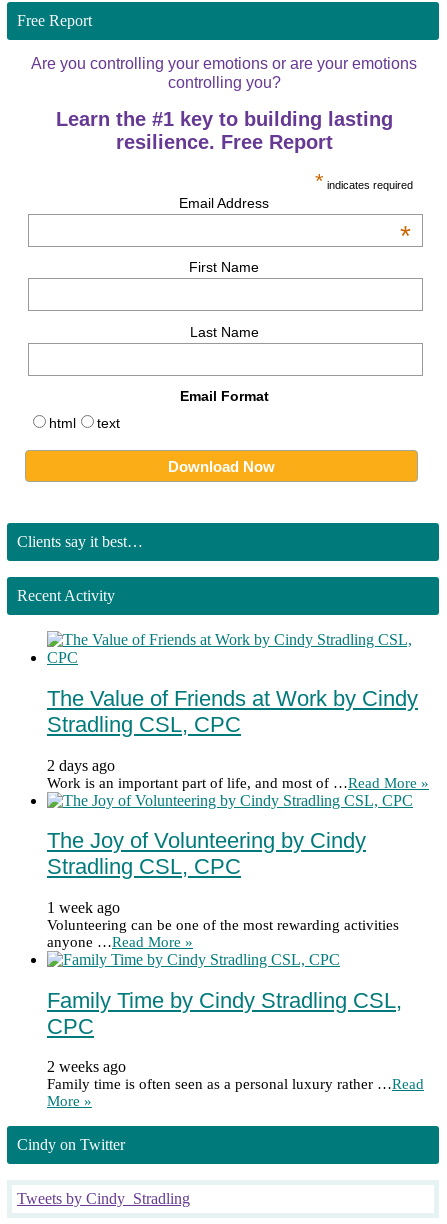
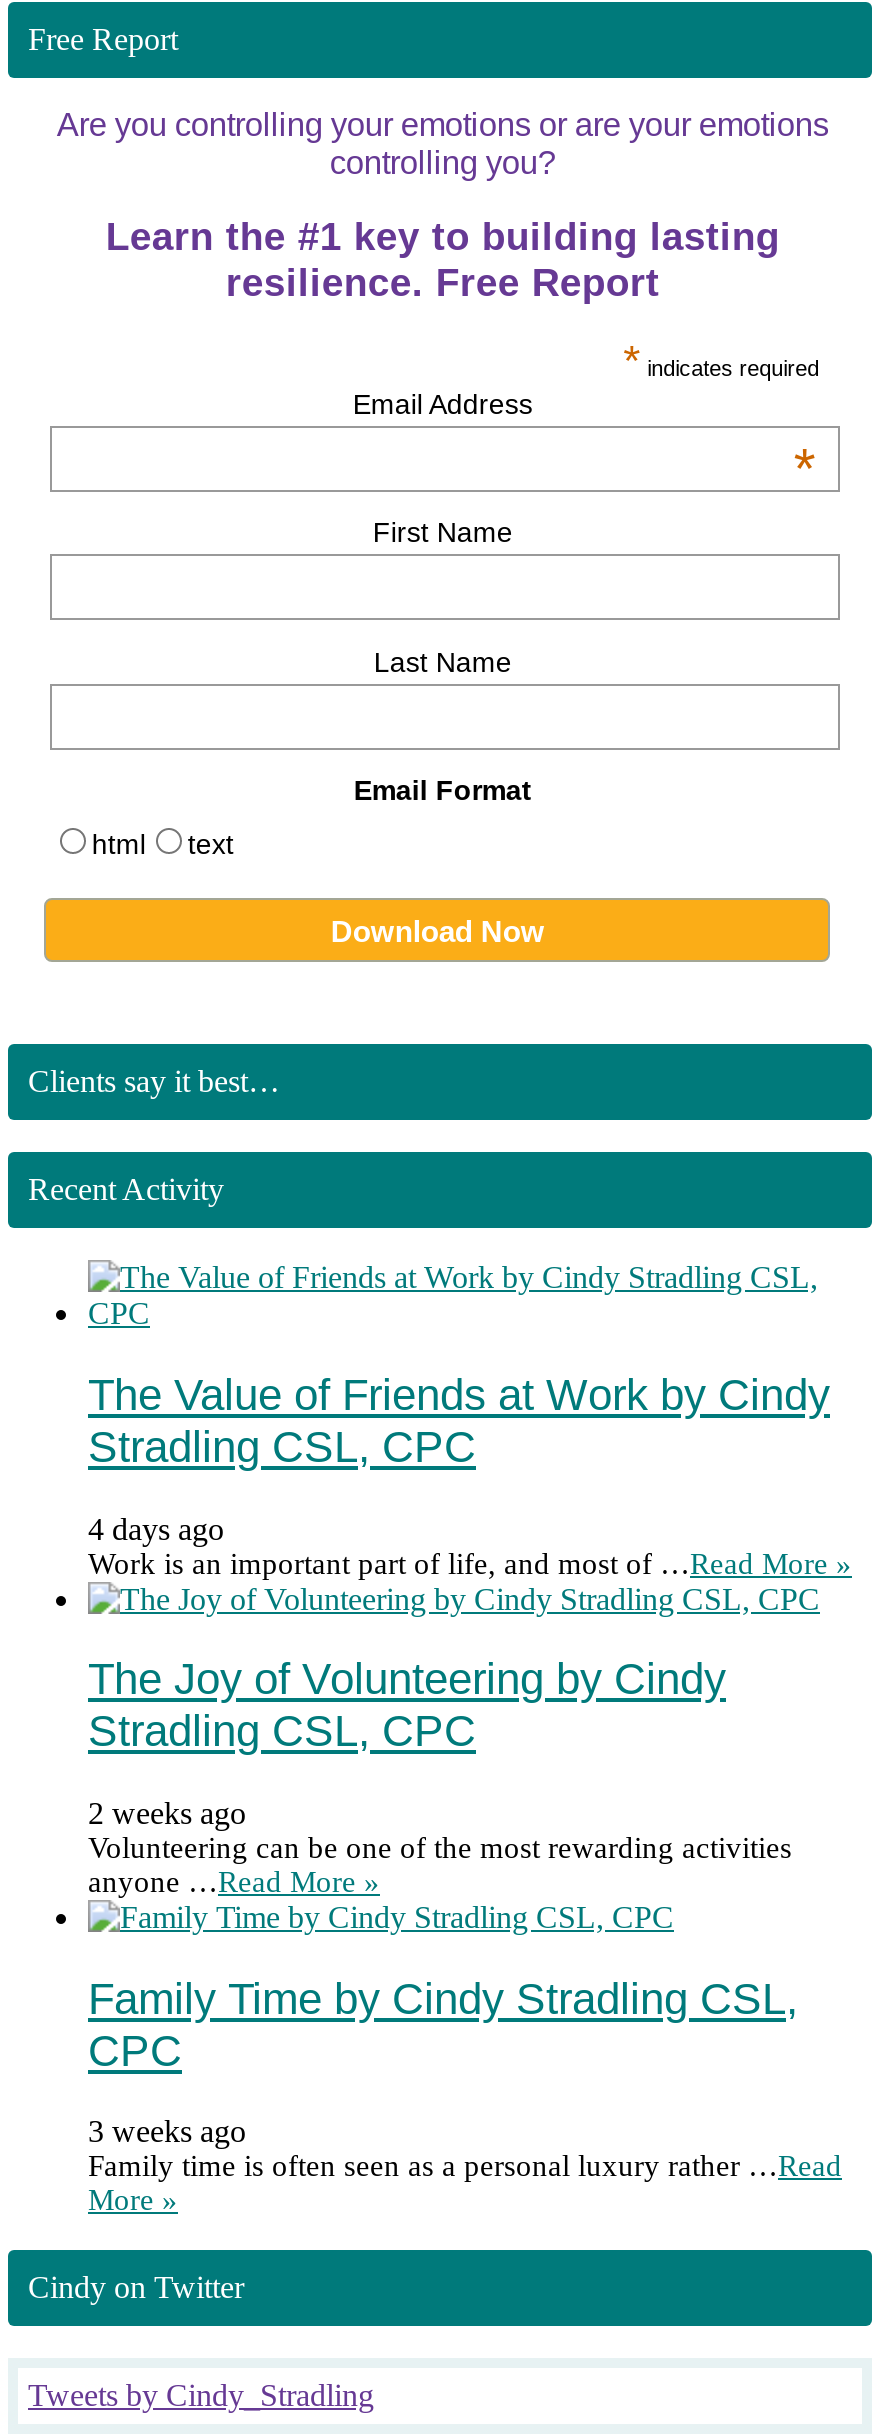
[47,757,115,774] 2 days ago -> [88,1511,224,1545] 4 days ago
[47,899,120,916] 1 week ago -> [88,1796,246,1830] 2 weeks ago
[47,1058,126,1075] 2 weeks ago -> [88,2115,246,2149] 3 weeks ago

